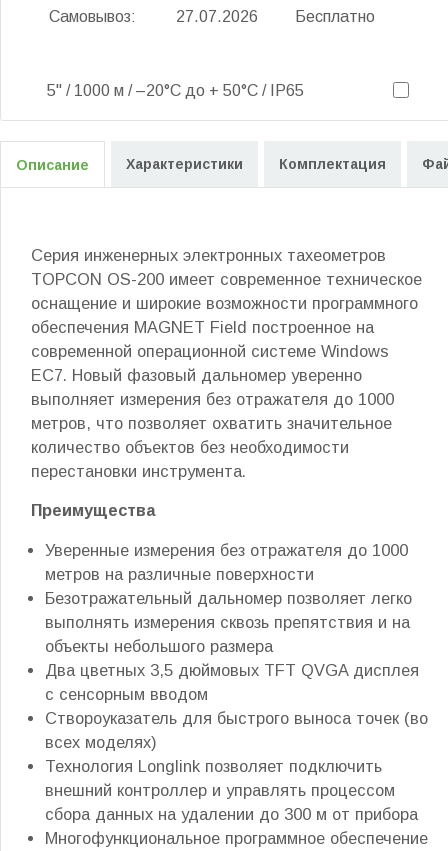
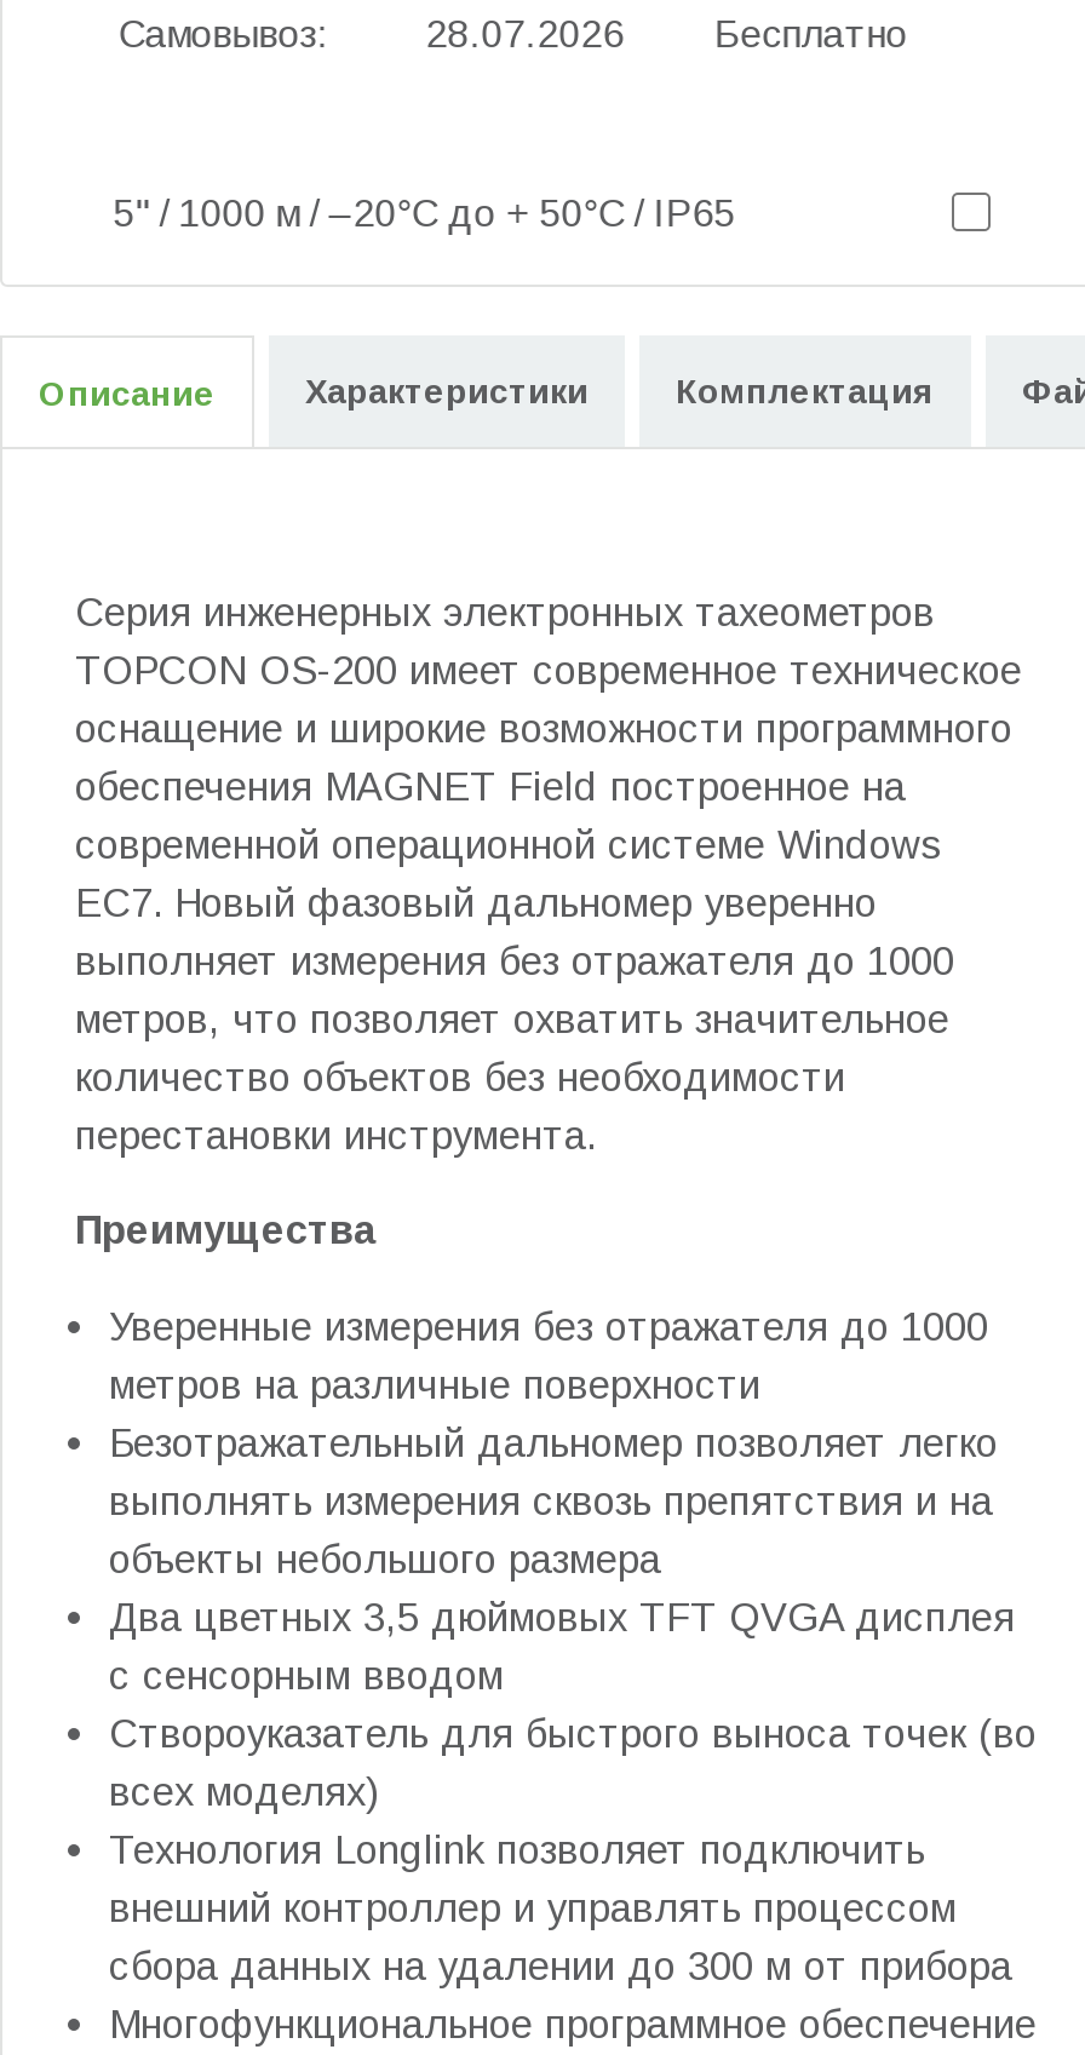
[176,8,258,25] 27.07.2026 -> [426,13,624,54] 28.07.2026

